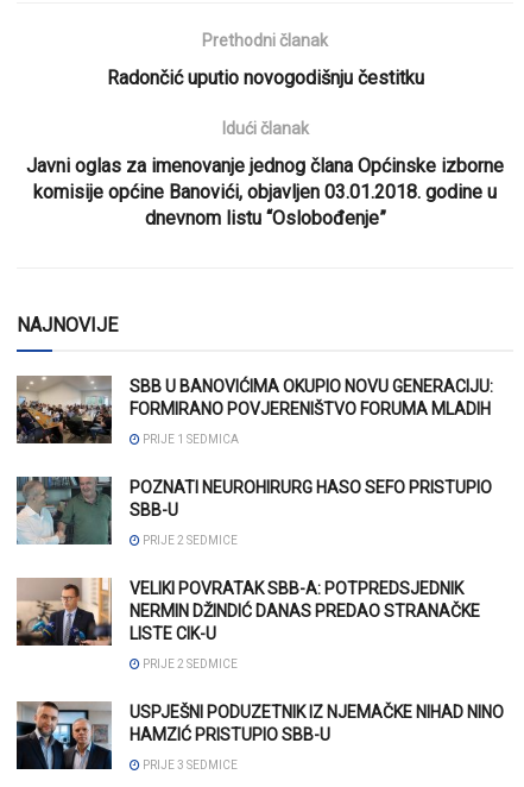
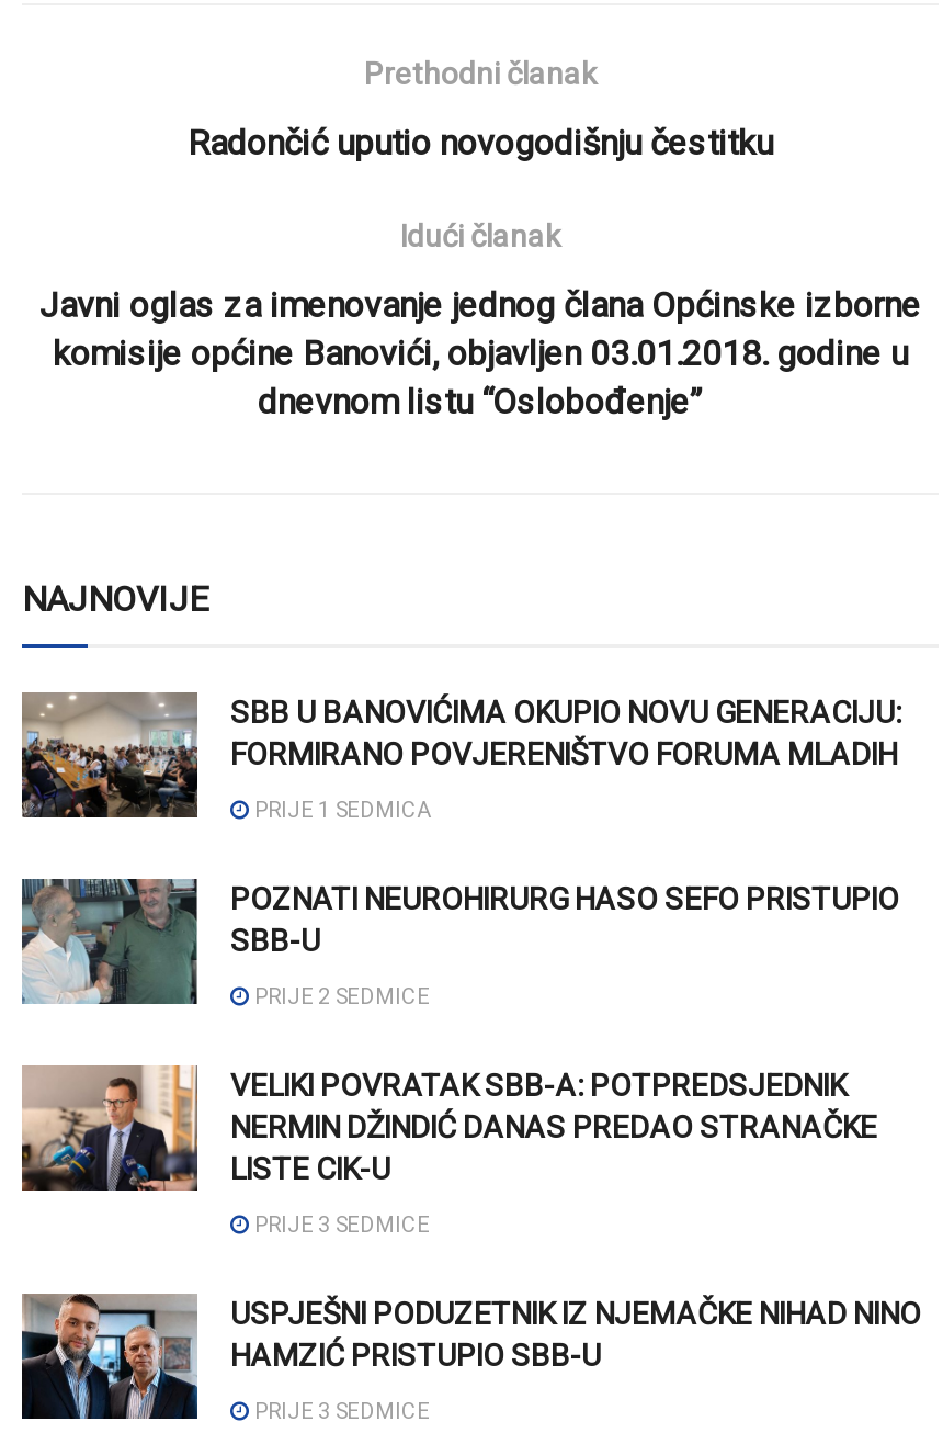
[140,657,238,670] PRIJE 2 SEDMICE -> [250,1212,430,1237] PRIJE 3 SEDMICE

